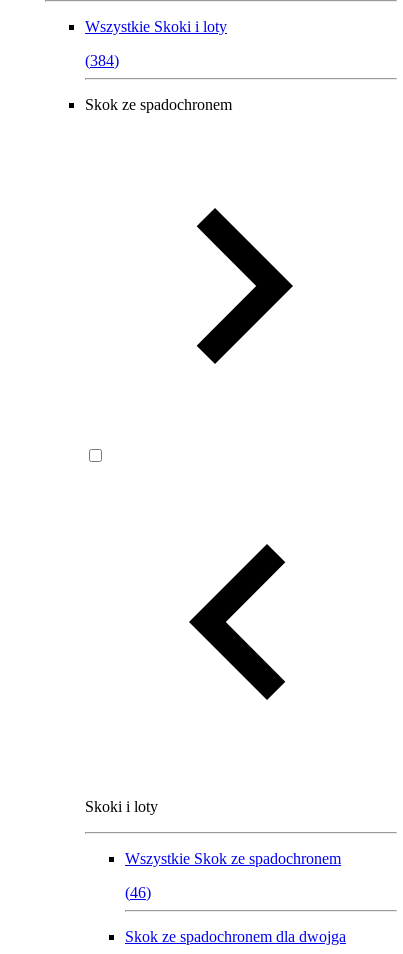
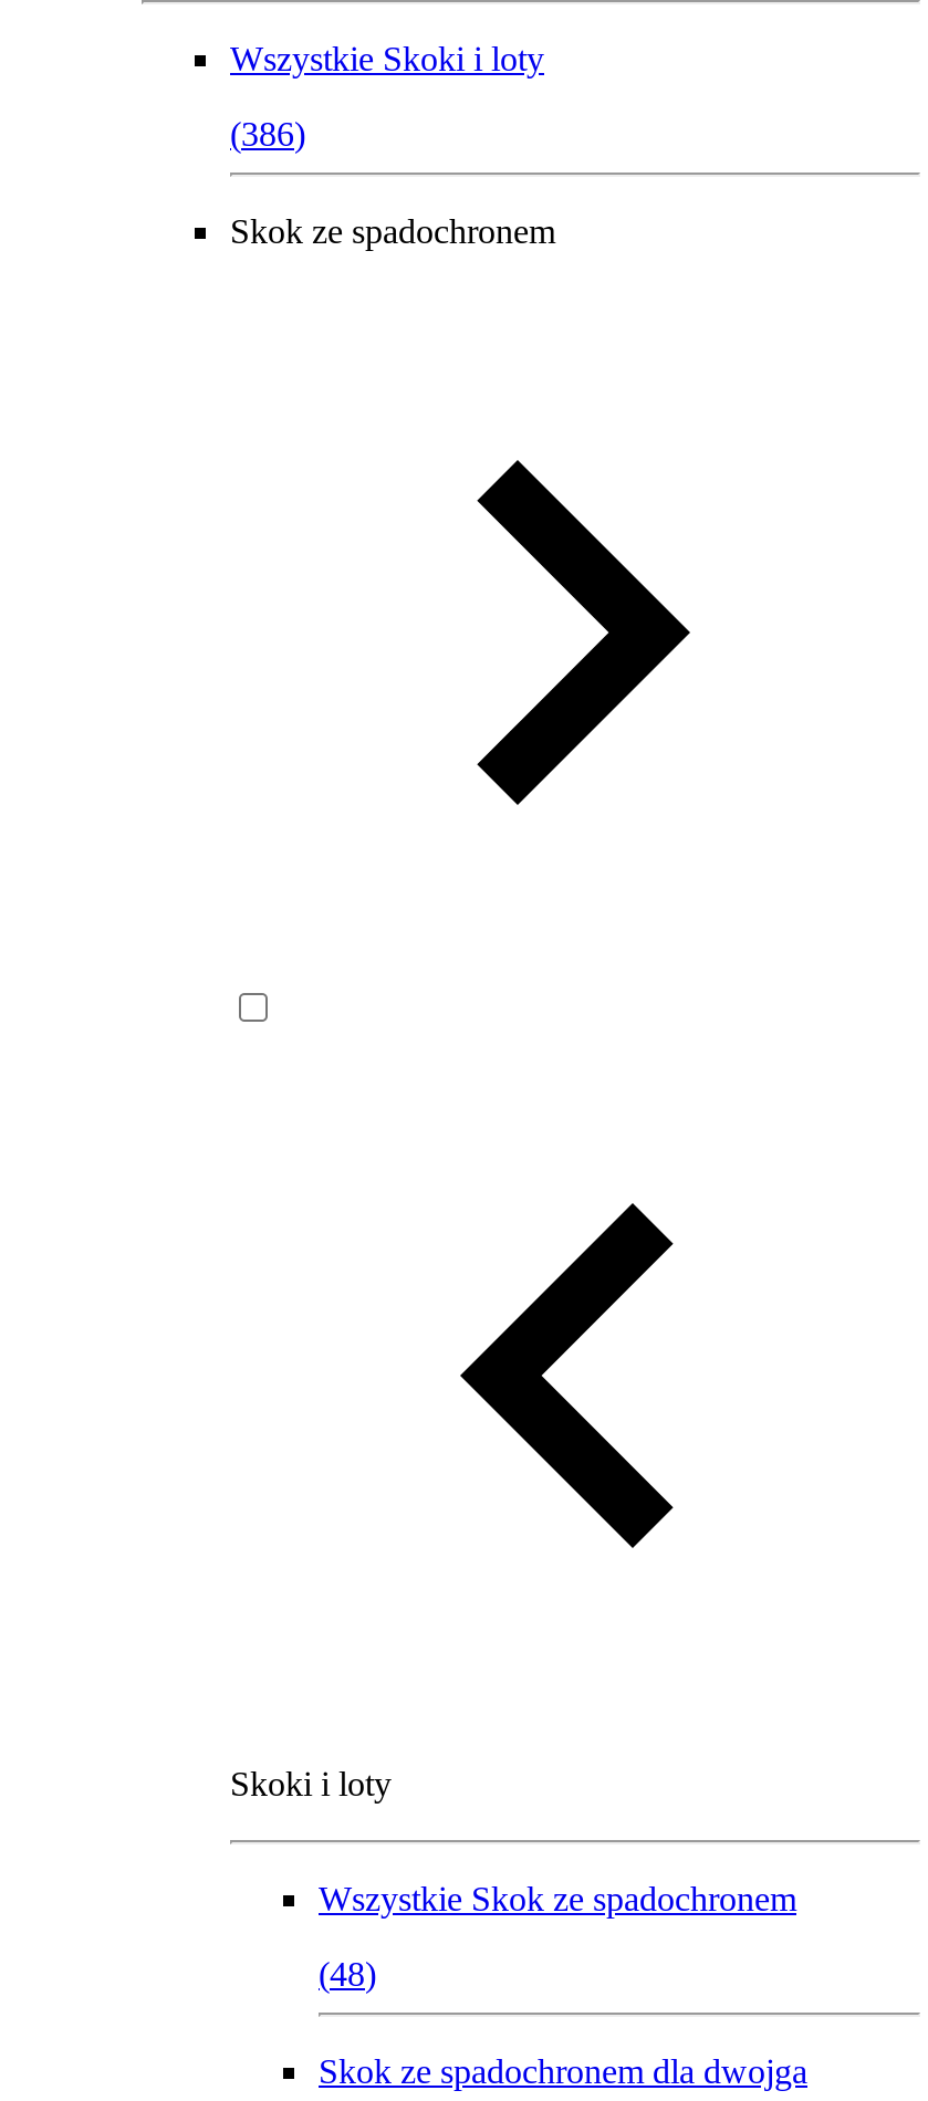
[85,52,119,69] (384) -> [230,115,305,153] (386)
[125,884,151,901] (46) -> [319,1955,376,1993] (48)

